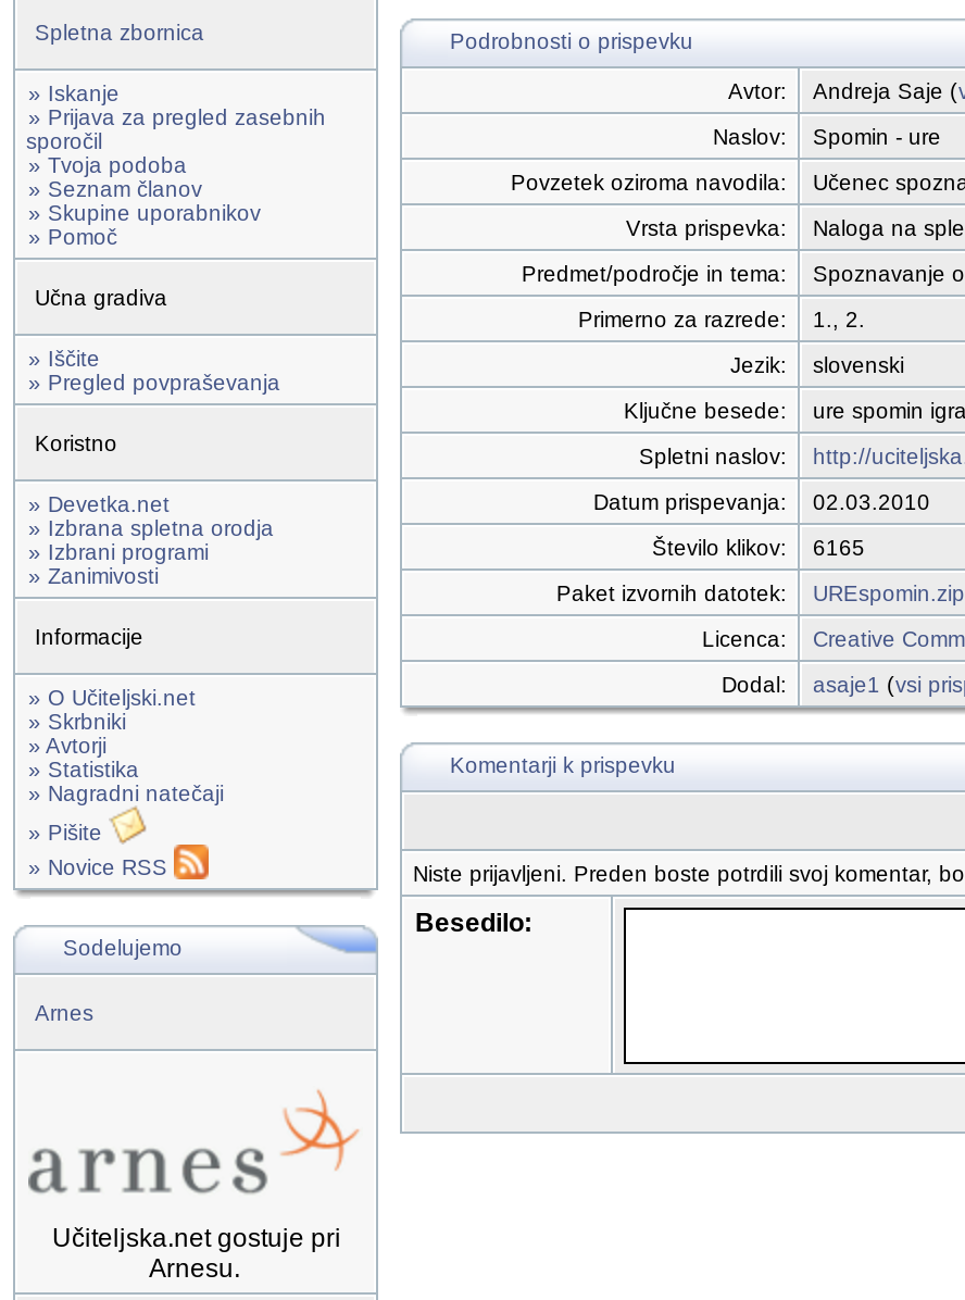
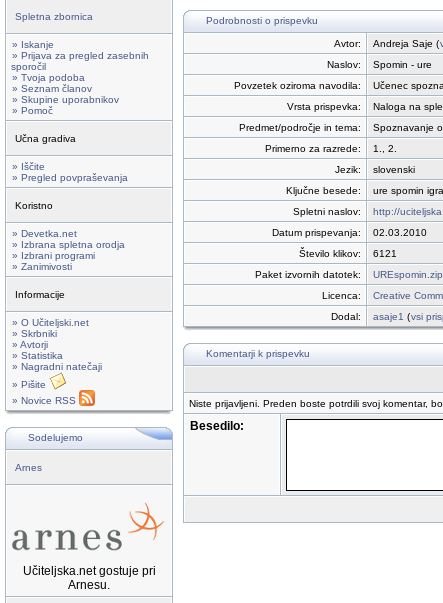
[652,536,865,560] Število klikov: 6165 -> [299,248,397,259] Število klikov: 6121

